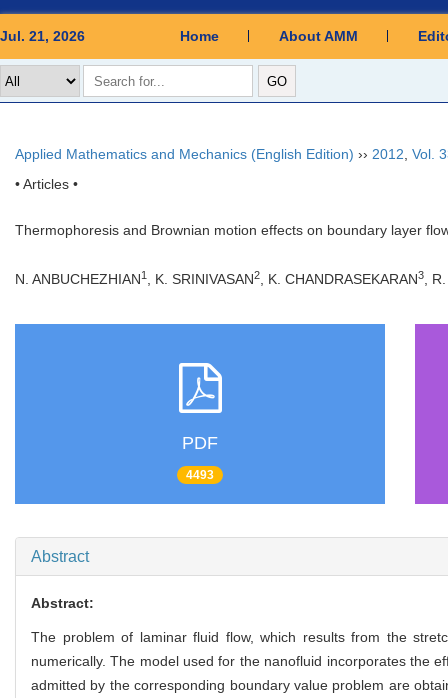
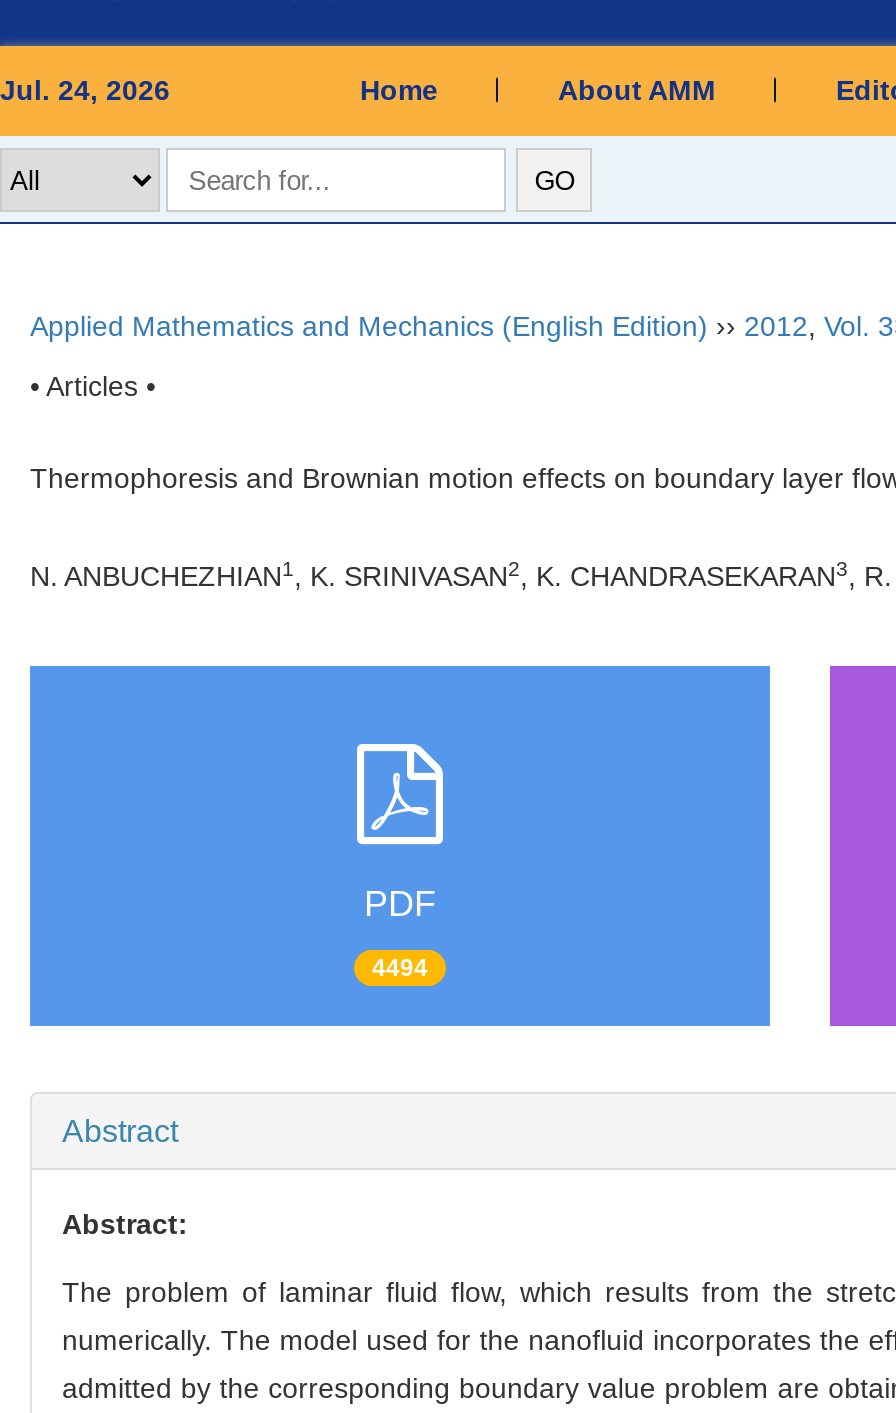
[0,28,85,44] Jul. 21, 2026 -> [0,74,170,106] Jul. 24, 2026
[186,468,214,482] 4493 -> [372,954,428,982] 4494

